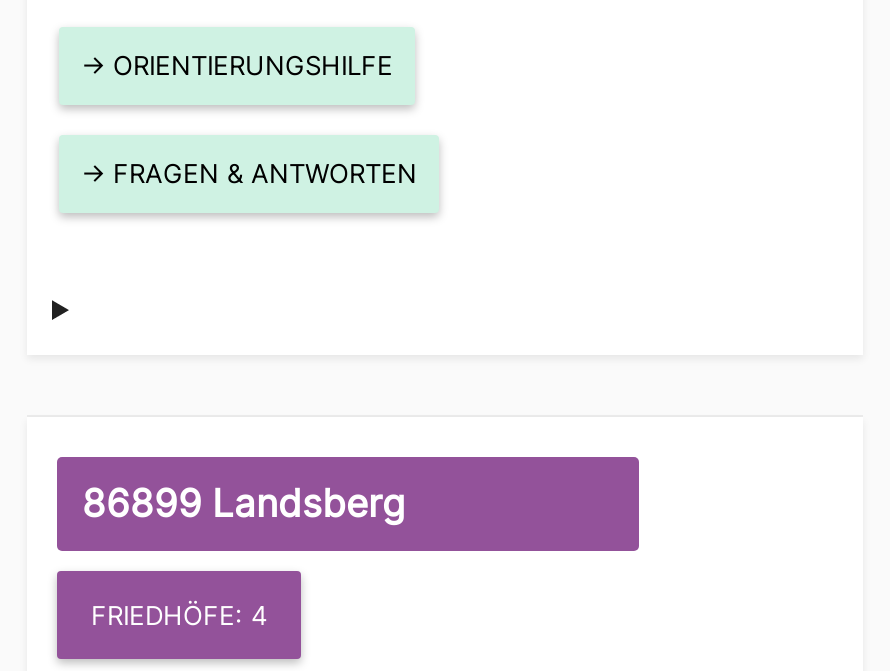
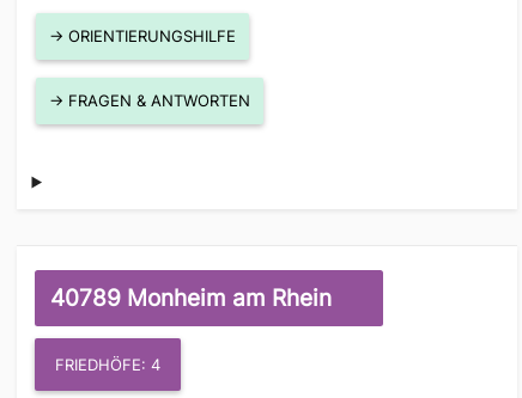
[82,480,406,526] 86899 Landsberg -> [50,284,331,311] 40789 Monheim am Rhein

